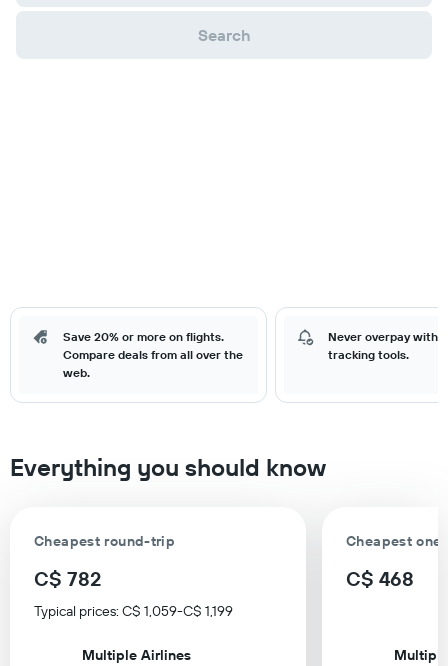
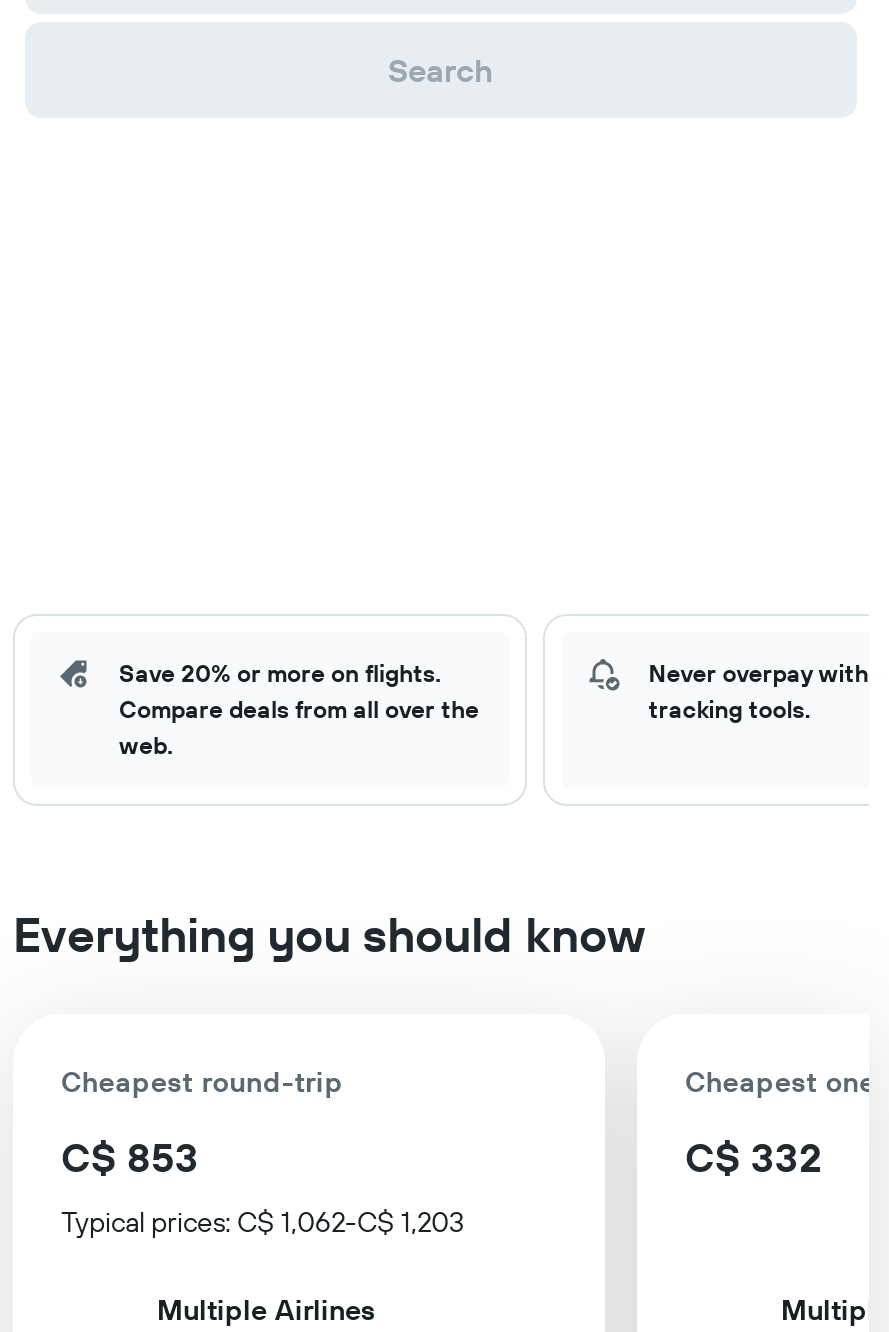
[34,566,101,591] C$ 782 -> [61,1132,199,1182] C$ 853
[346,566,414,591] C$ 468 -> [685,1132,821,1182] C$ 332
[34,602,233,620] Typical prices: C$ 1,059-C$ 1,199 -> [61,1204,465,1240] Typical prices: C$ 1,062-C$ 1,203

